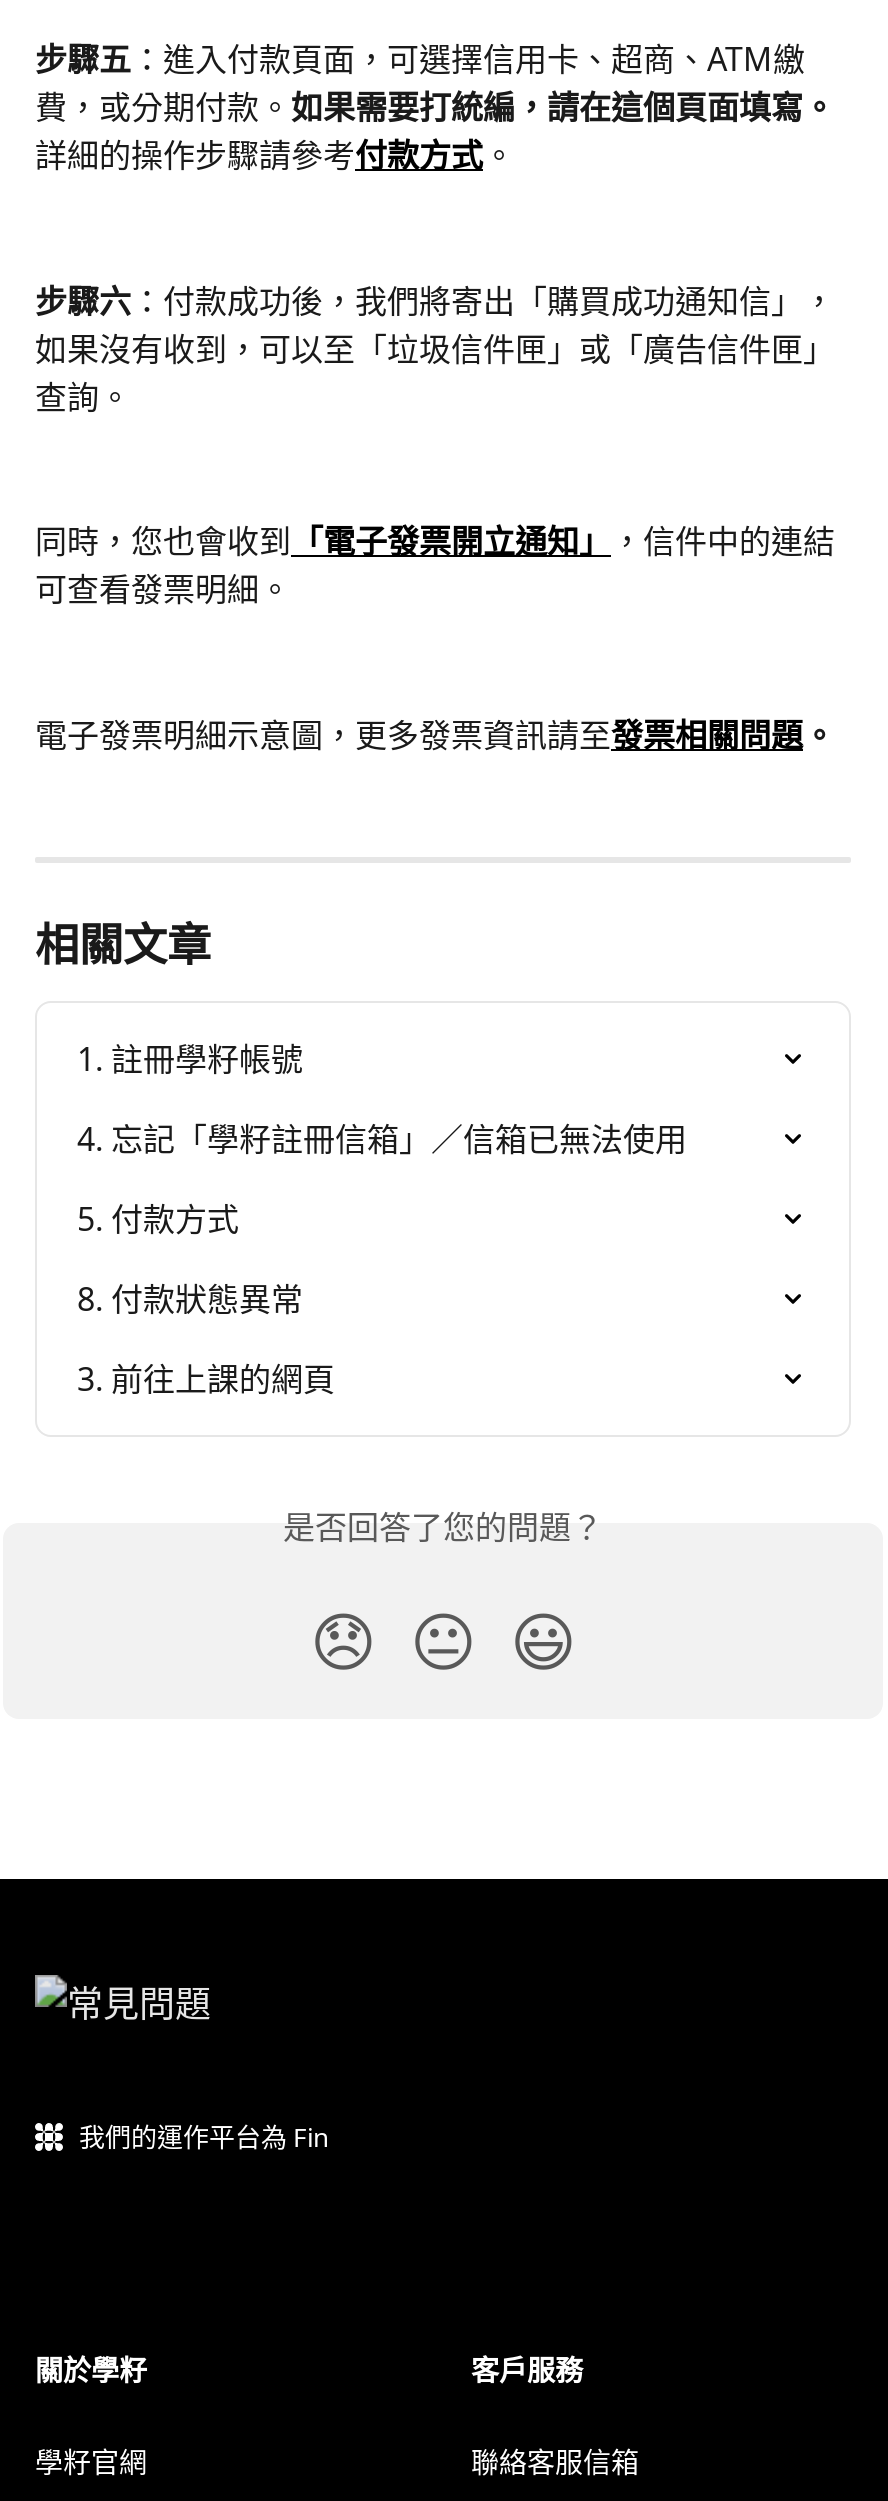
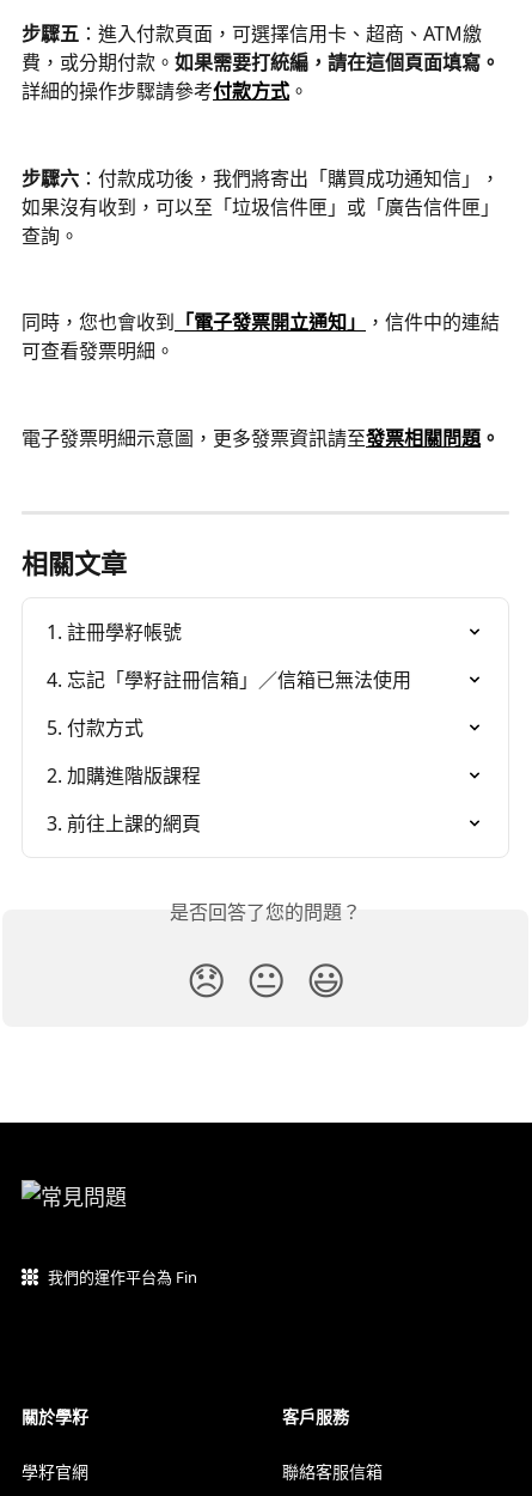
[77,1276,303,1320] 8. 付款狀態異常 -> [47,762,201,788] 2. 加購進階版課程

